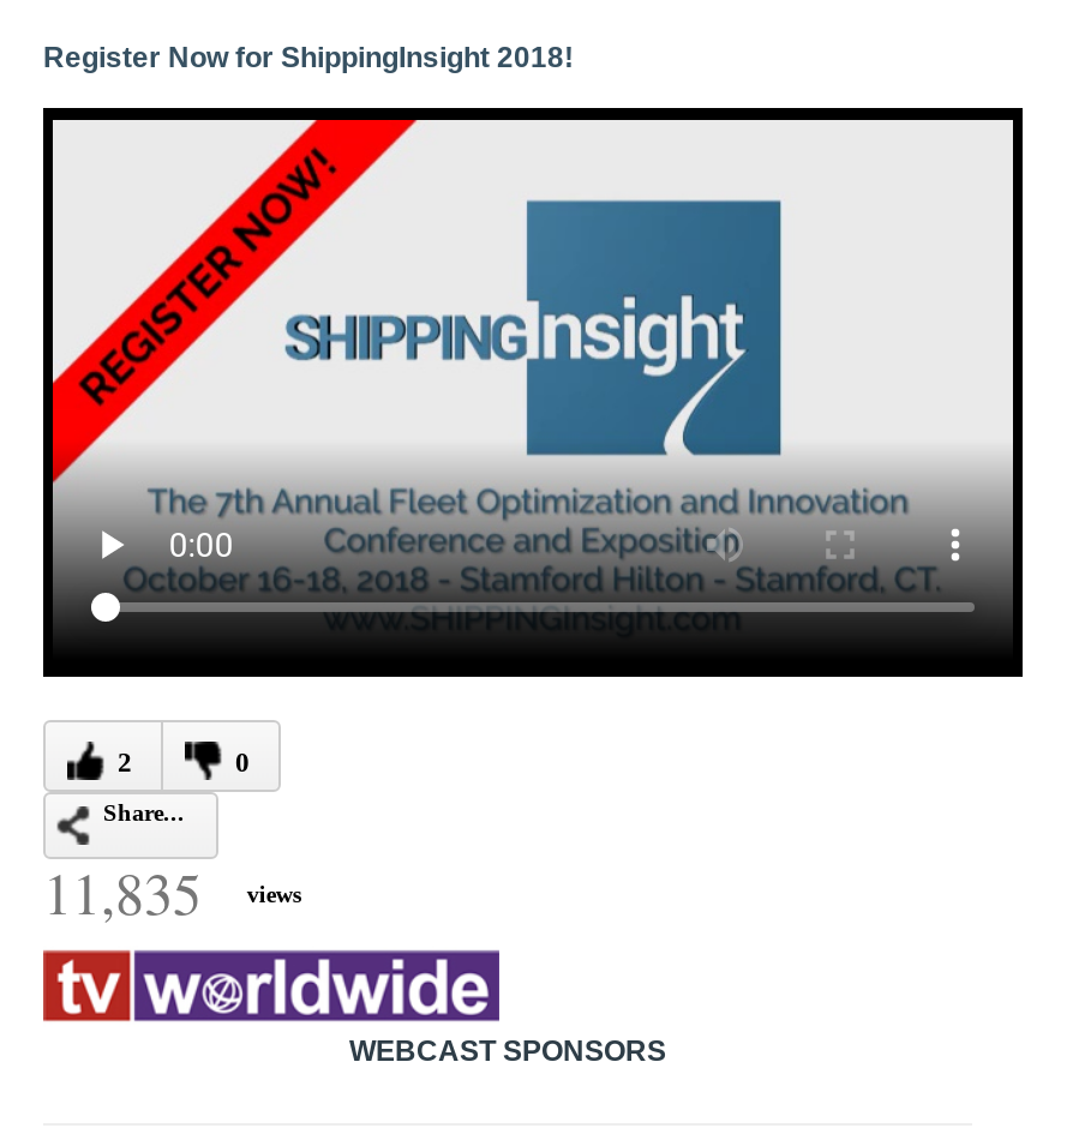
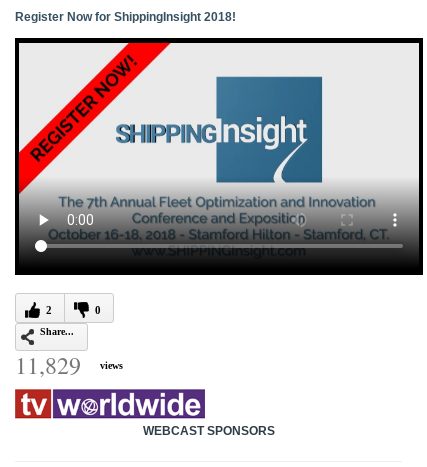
[43,853,302,930] 11,835 views -> [15,349,123,381] 11,829 views

